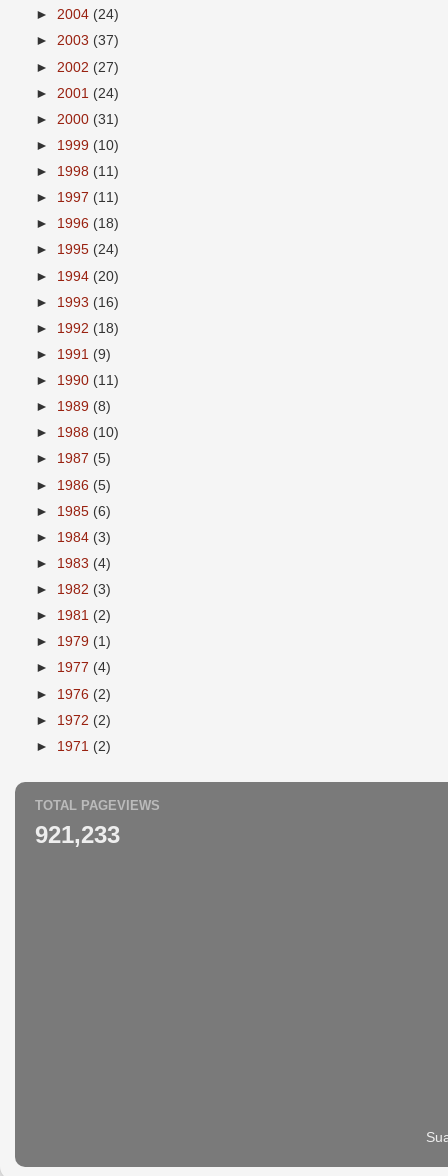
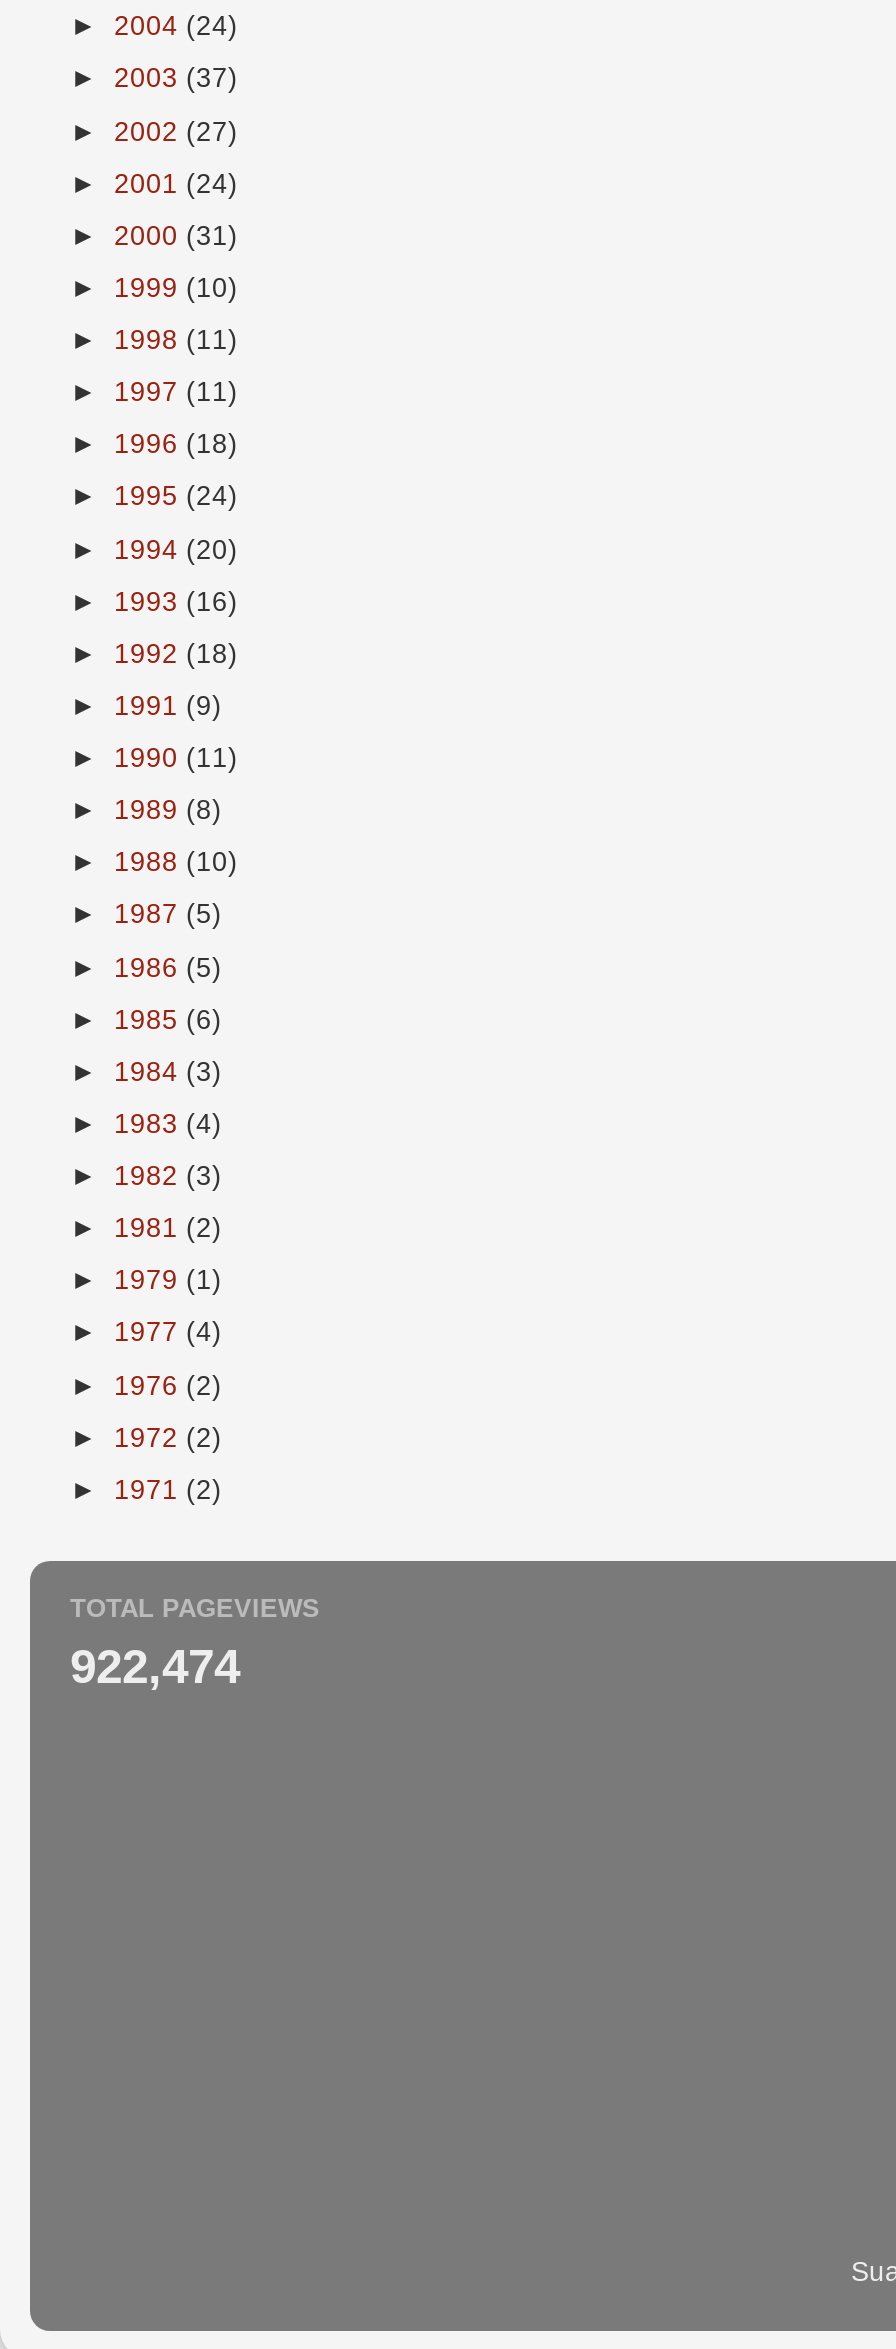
[35,820,120,847] 921,233 -> [70,1638,240,1692] 922,474

